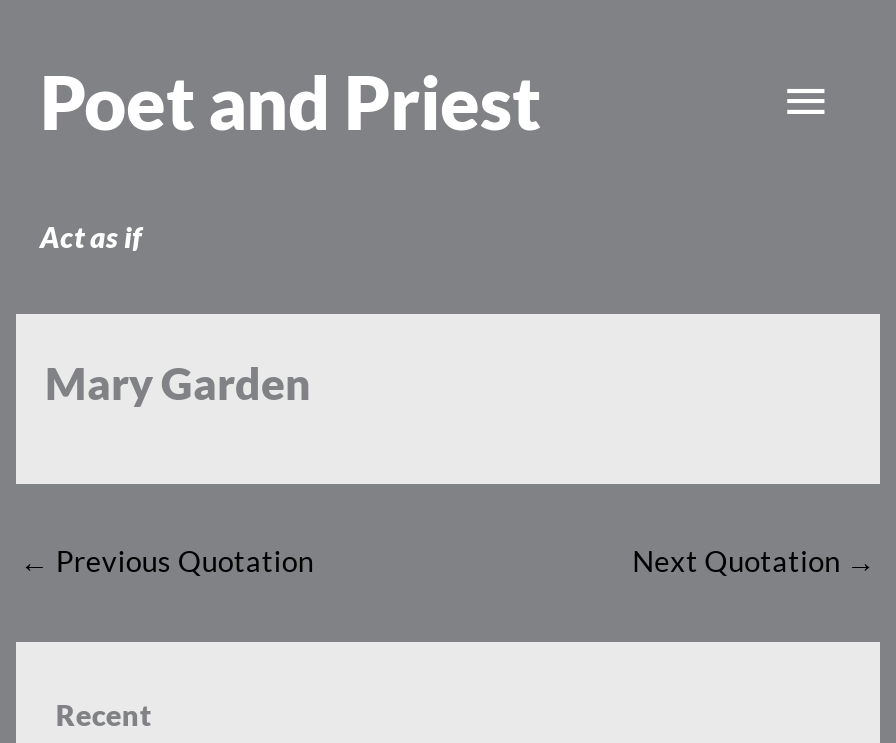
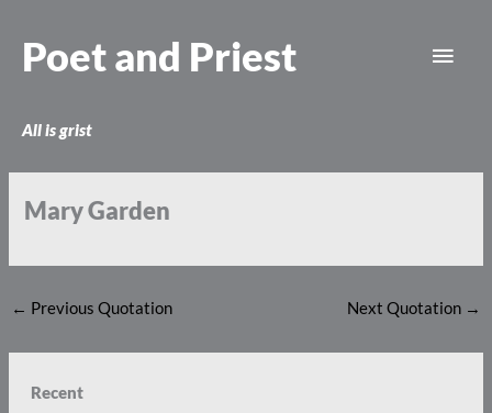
[40,221,142,255] Act as if -> [22,121,91,140] All is grist

